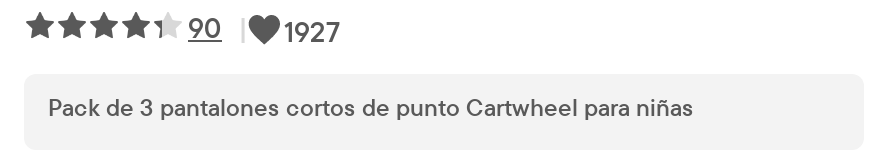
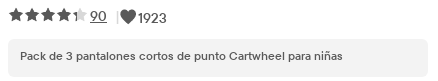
[284,14,340,50] 1927 -> [138,9,167,27] 1923

